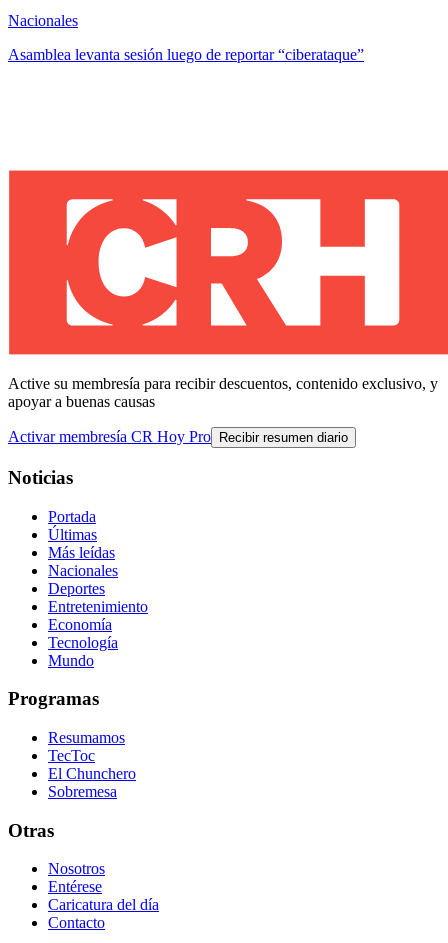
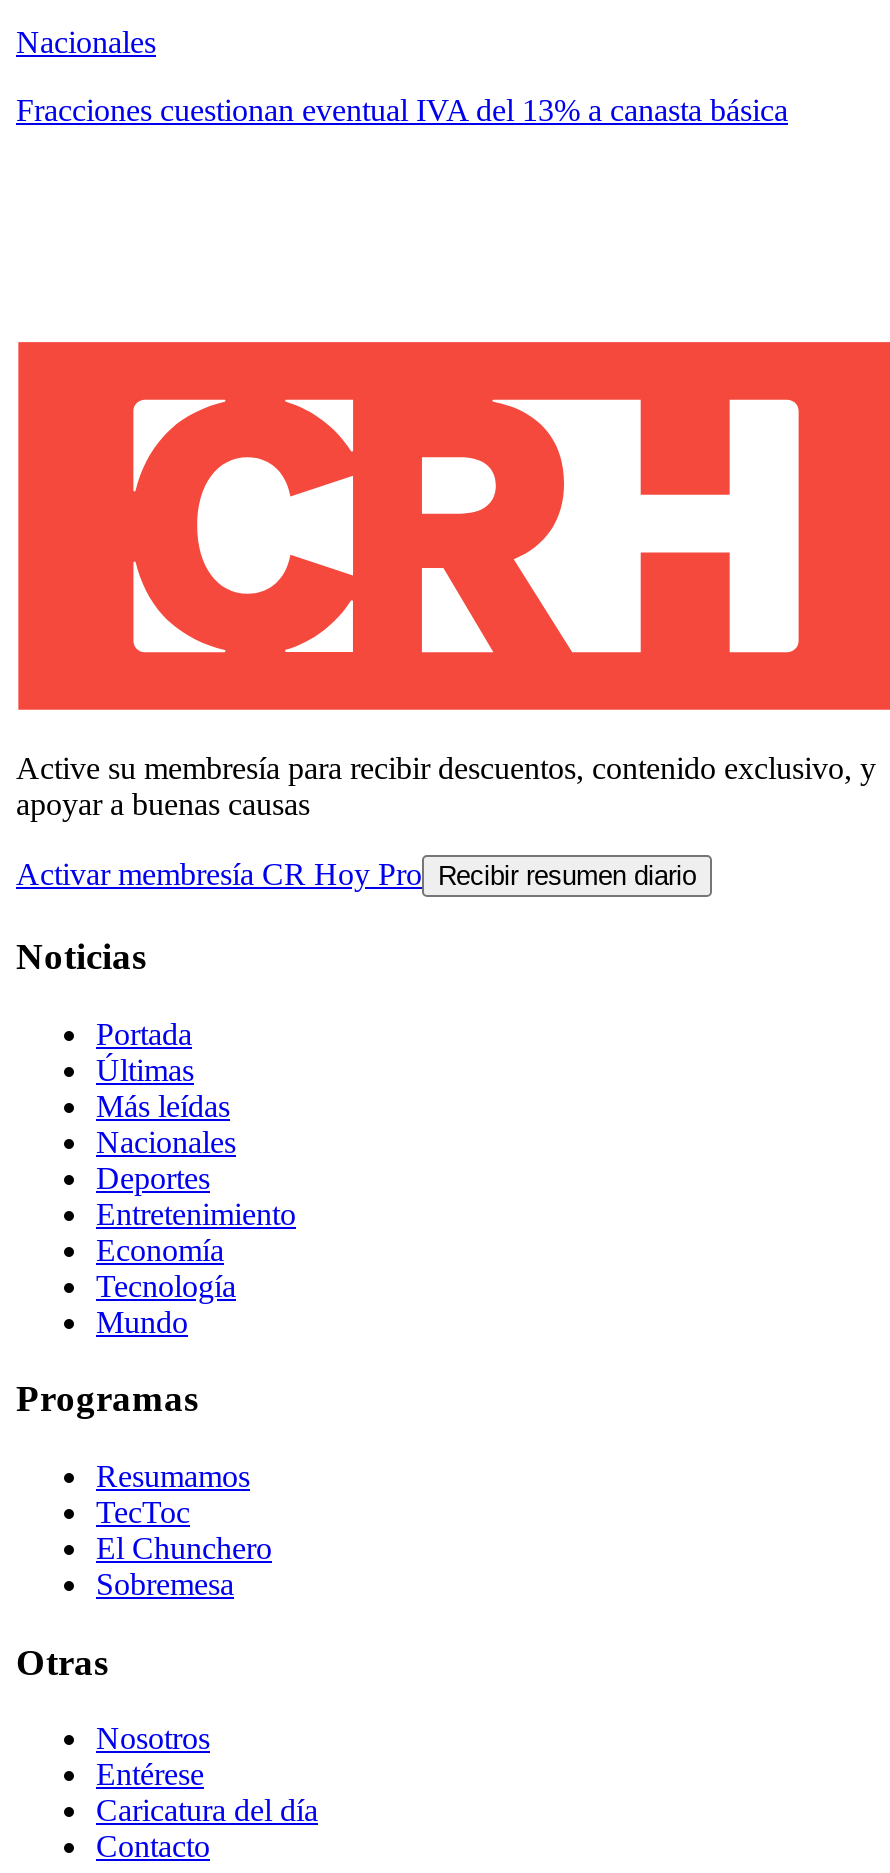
[8,46,364,63] Asamblea levanta sesión luego de reportar “ciberataque” -> [16,93,788,127] Fracciones cuestionan eventual IVA del 13% a canasta básica

